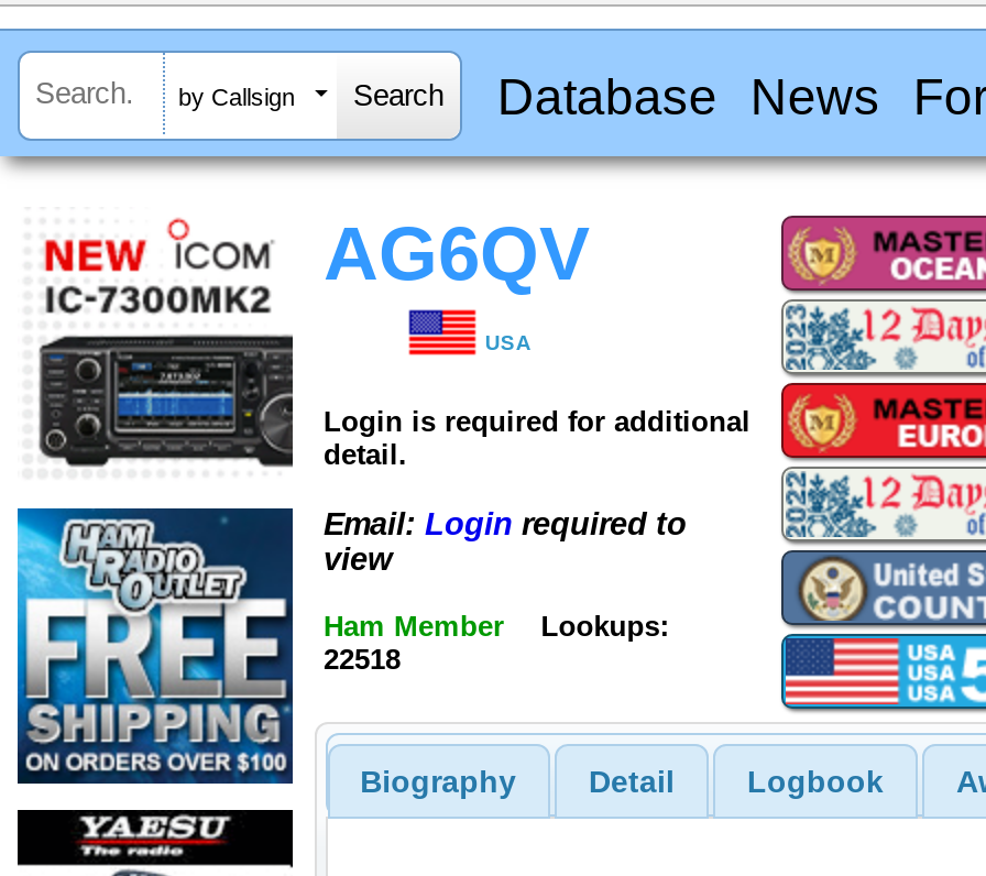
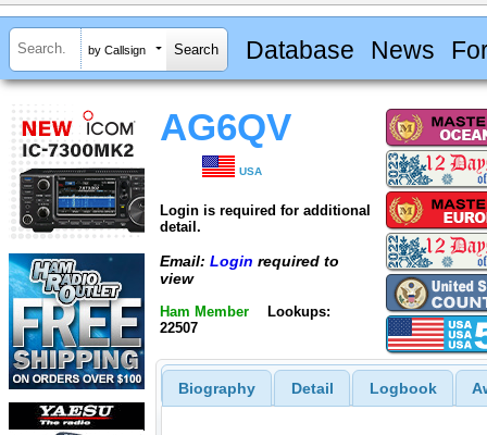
[324,642,401,675] 22518 -> [160,319,198,336] 22507

